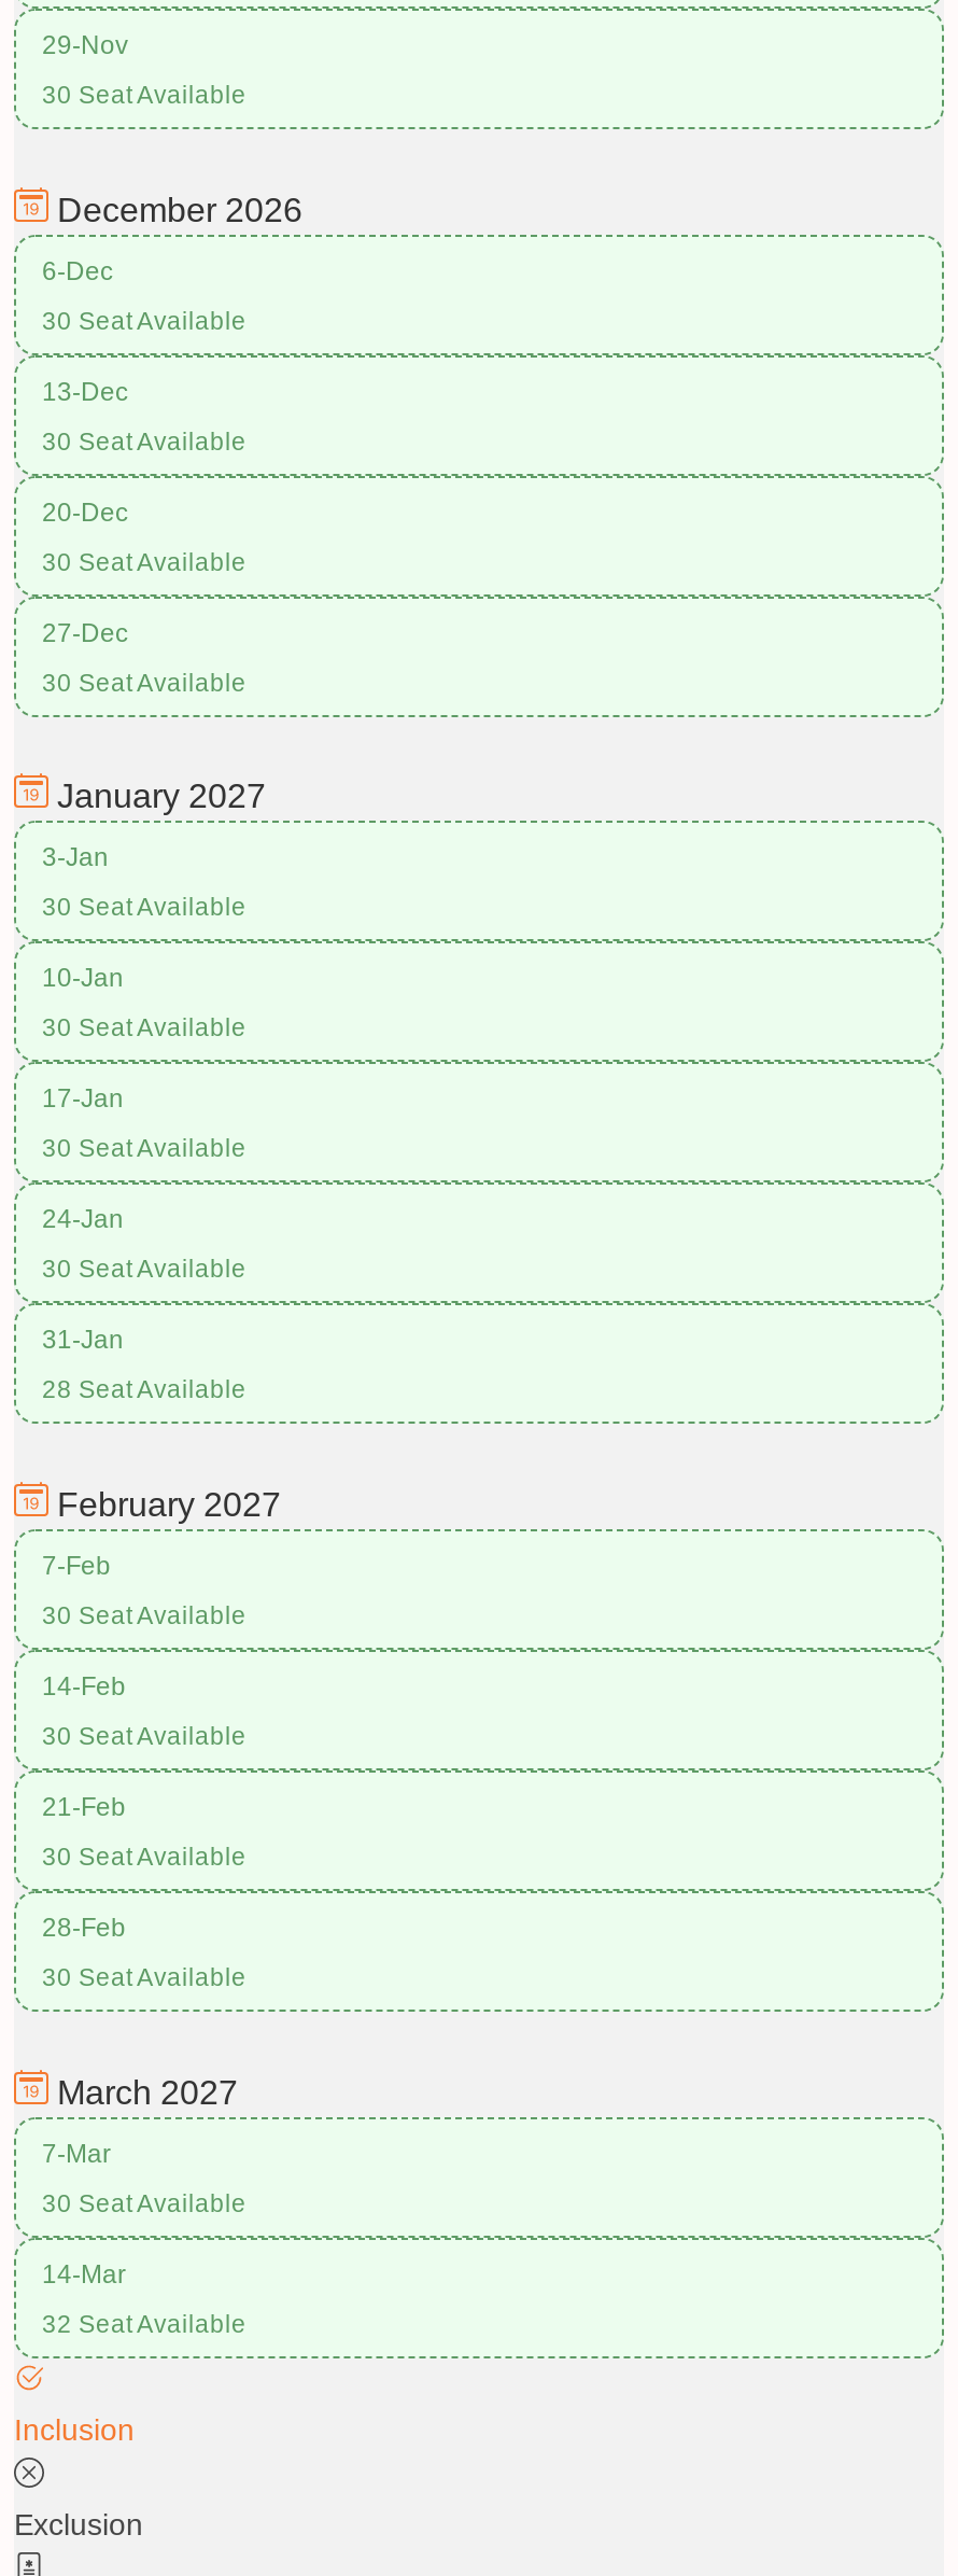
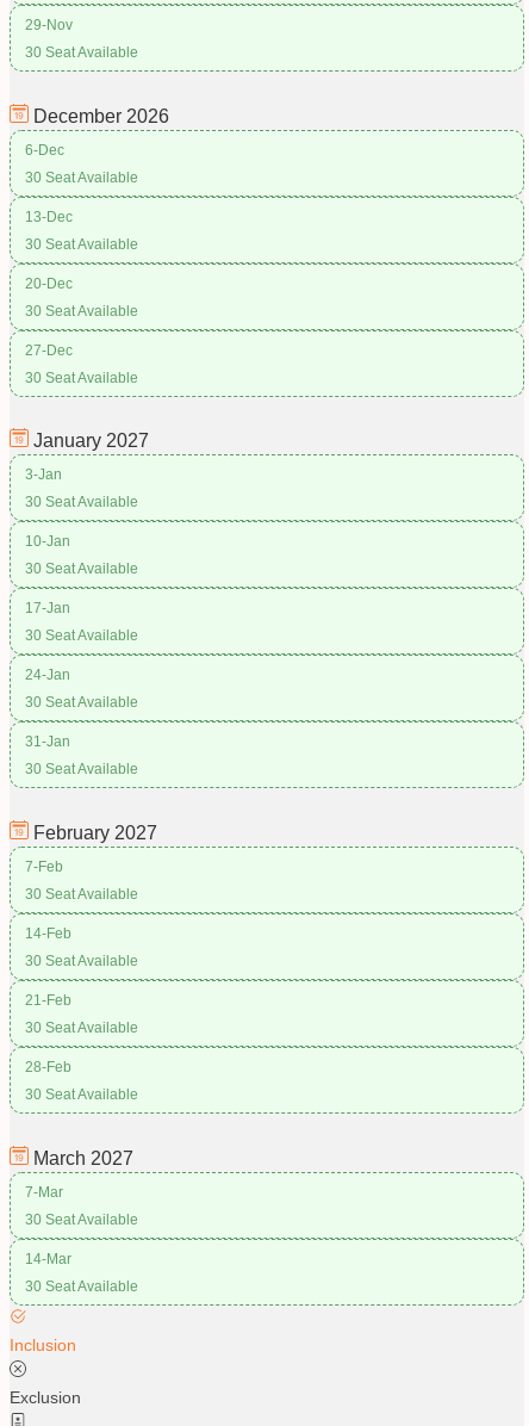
[42,1375,246,1403] 28 Seat Available -> [25,761,138,777] 30 Seat Available
[42,2308,246,2336] 32 Seat Available -> [25,1278,138,1293] 30 Seat Available

